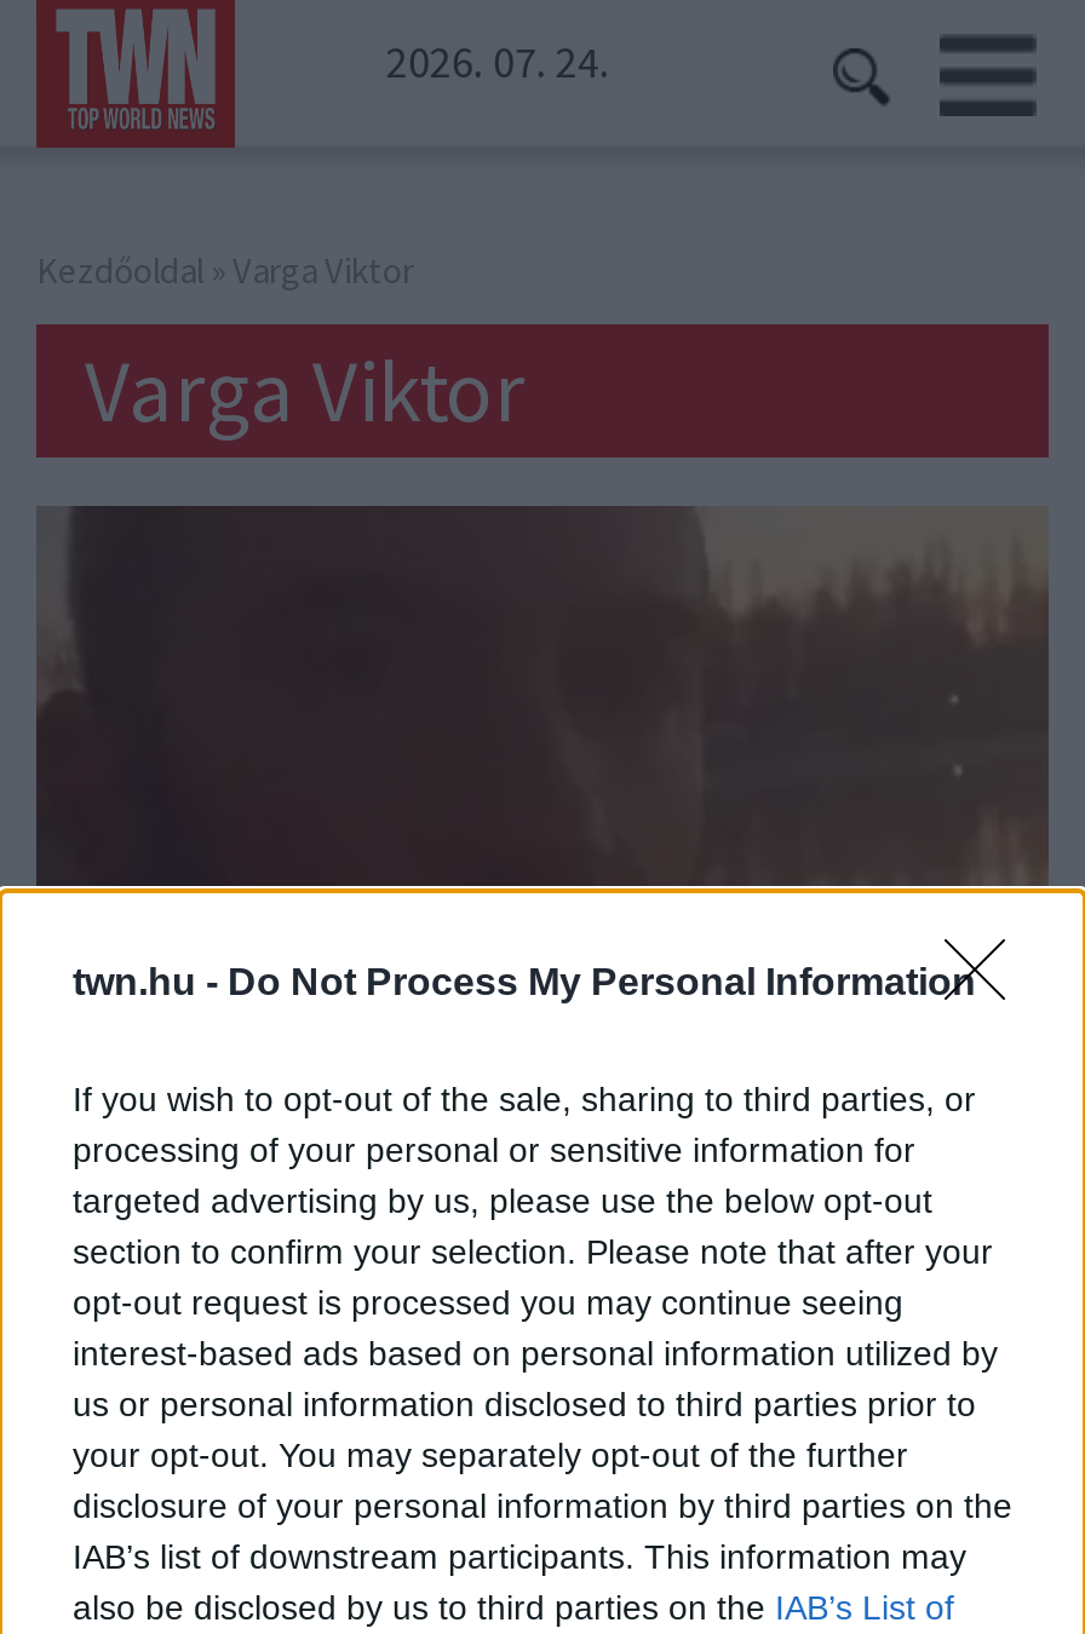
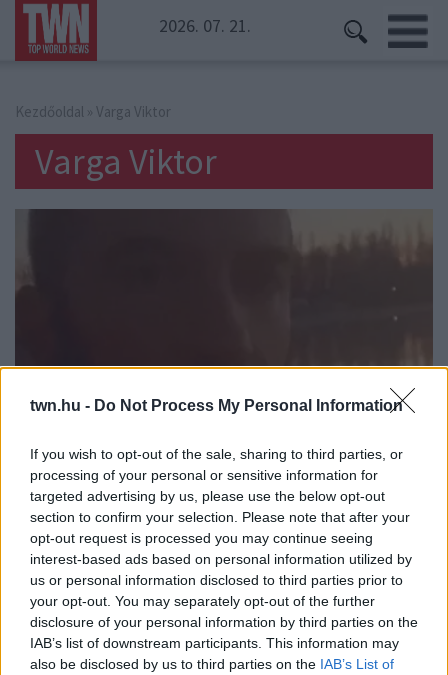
[386,34,609,90] 2026. 07. 24. -> [159,14,251,37] 2026. 07. 21.

